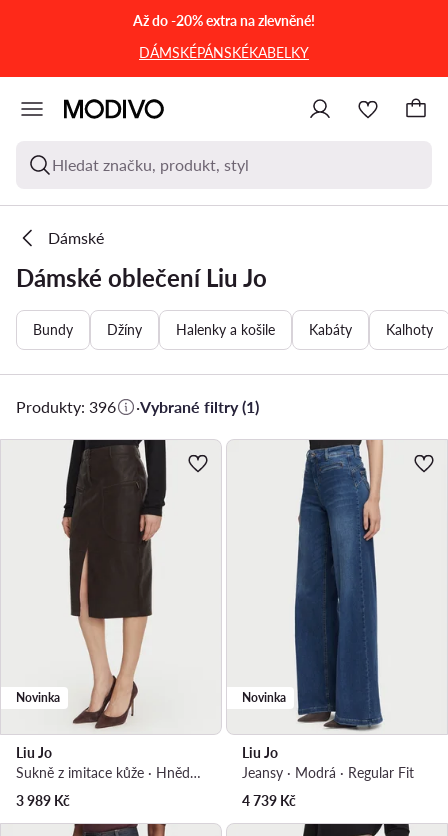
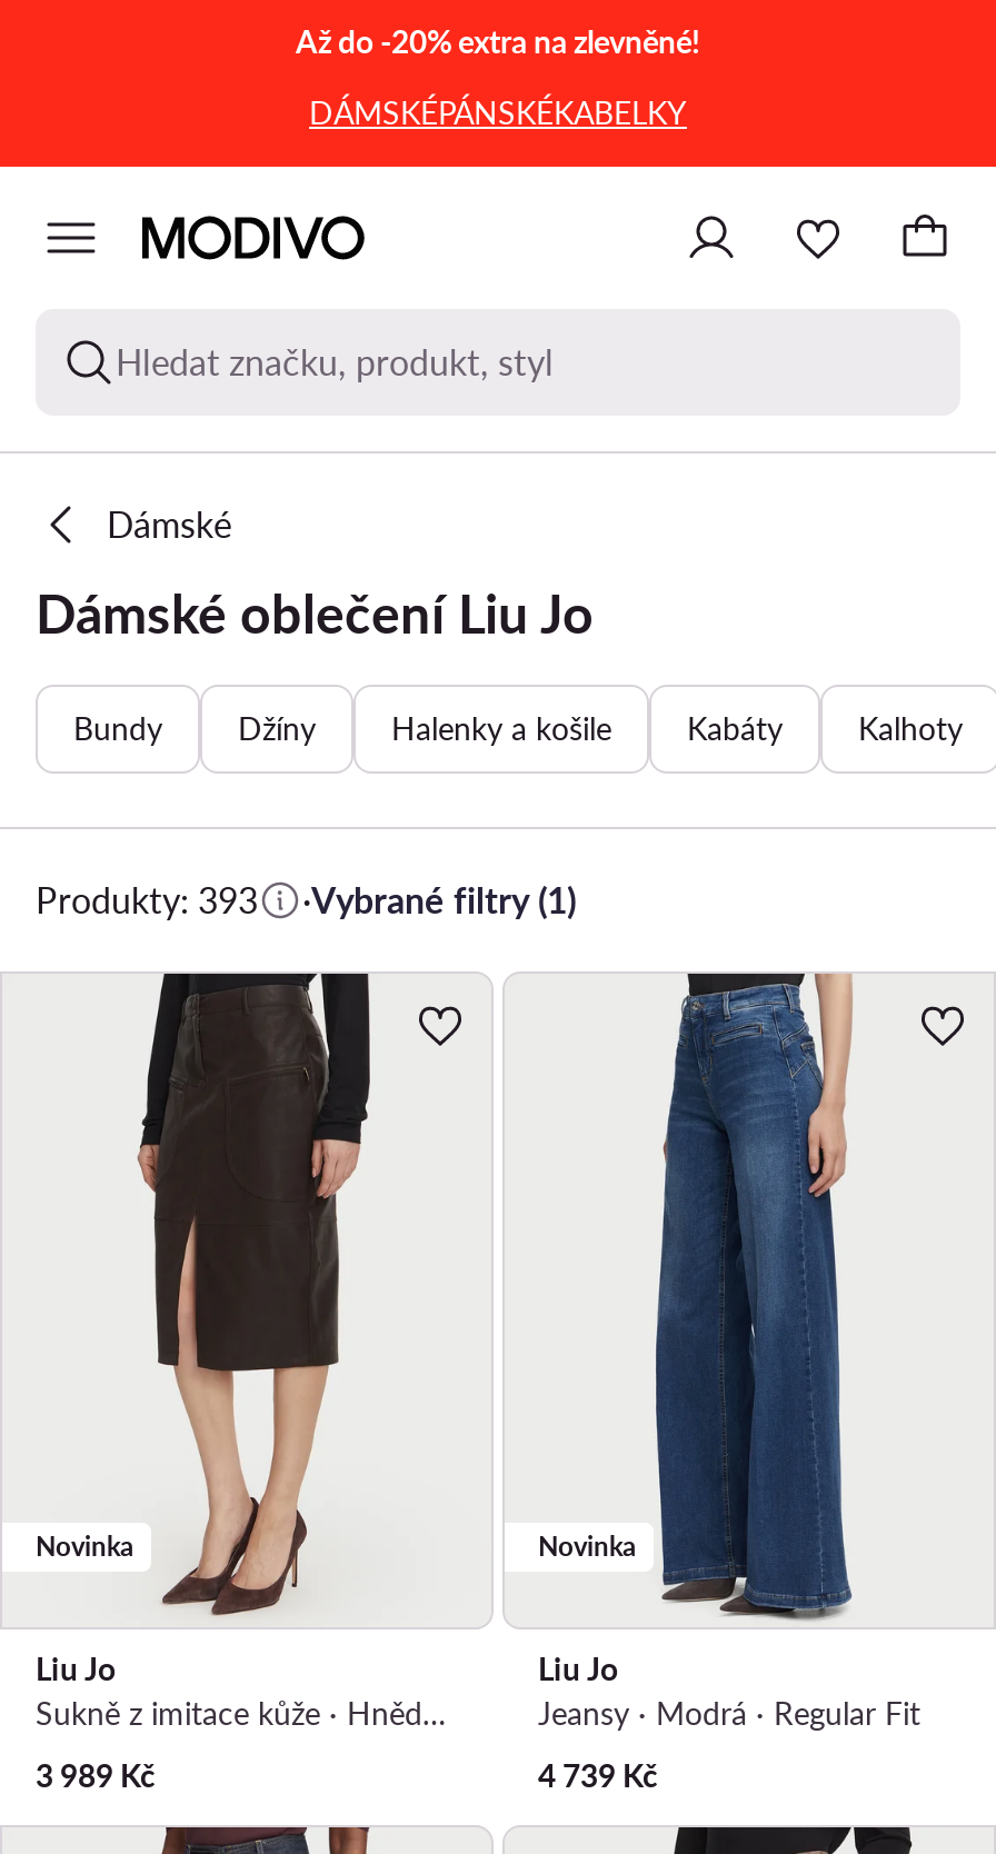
[16,397,259,416] Produkty: 396 ·Vybrané filtry (1) -> [36,878,576,920] Produkty: 393 ·Vybrané filtry (1)

